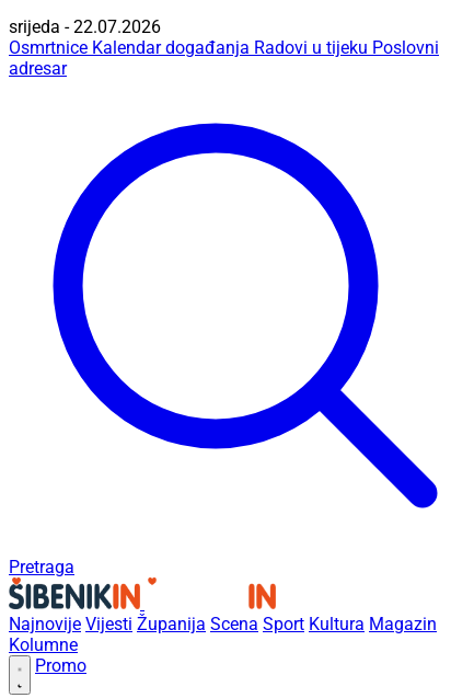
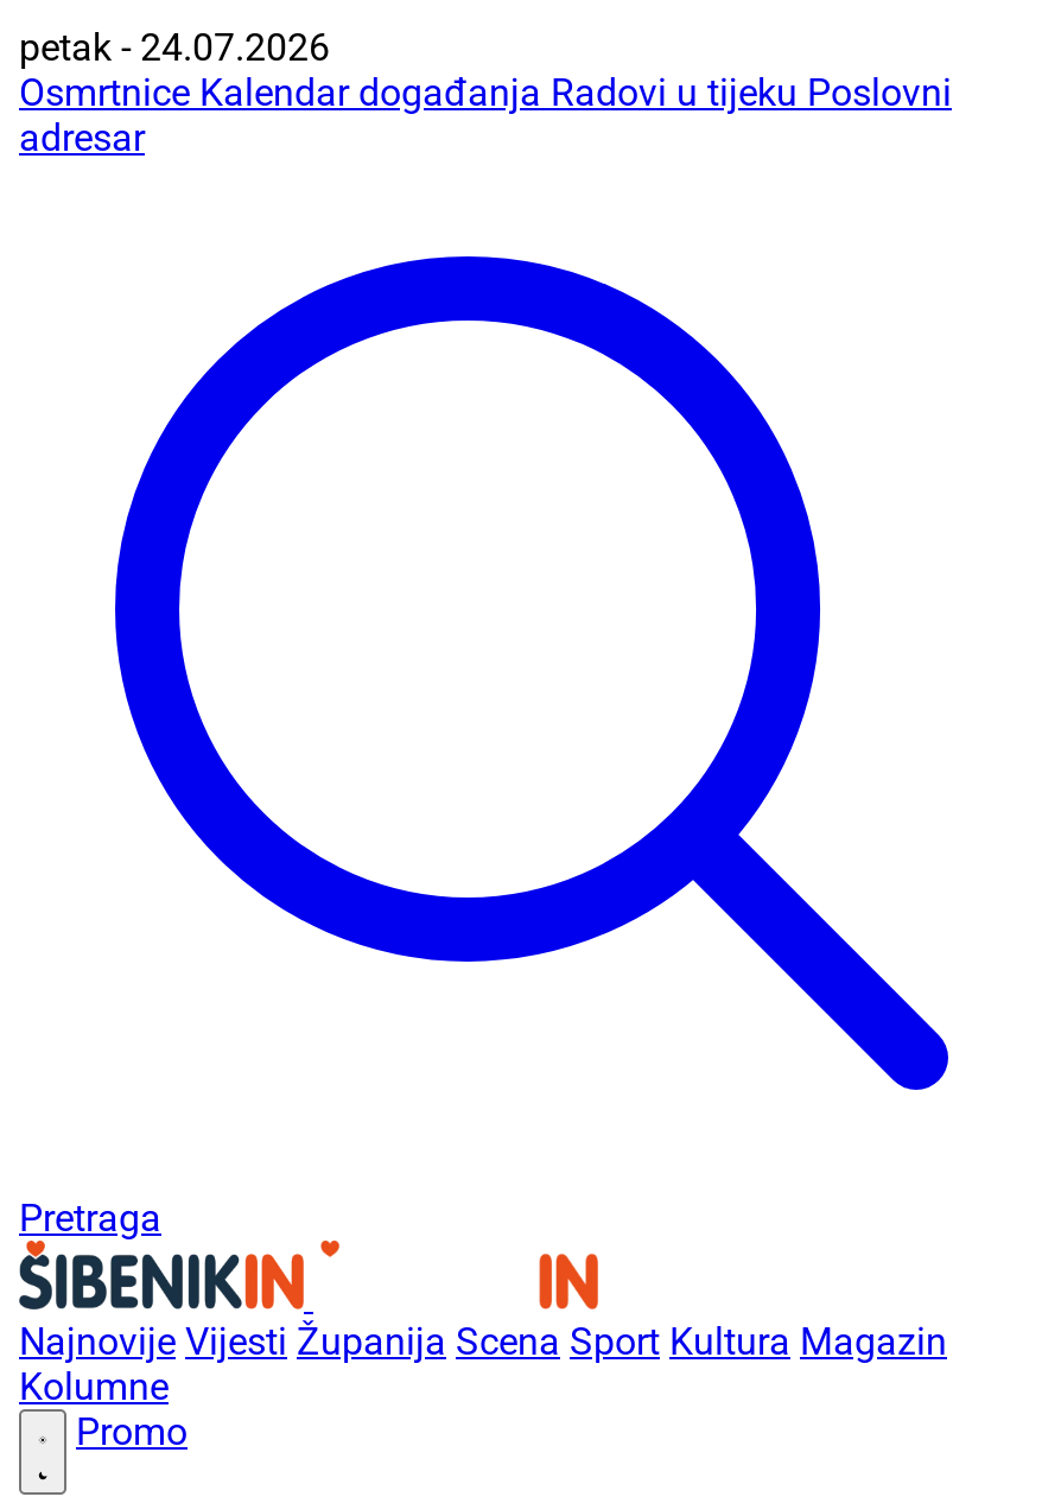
[9,16,161,37] srijeda - 22.07.2026 -> [19,25,330,70] petak - 24.07.2026

